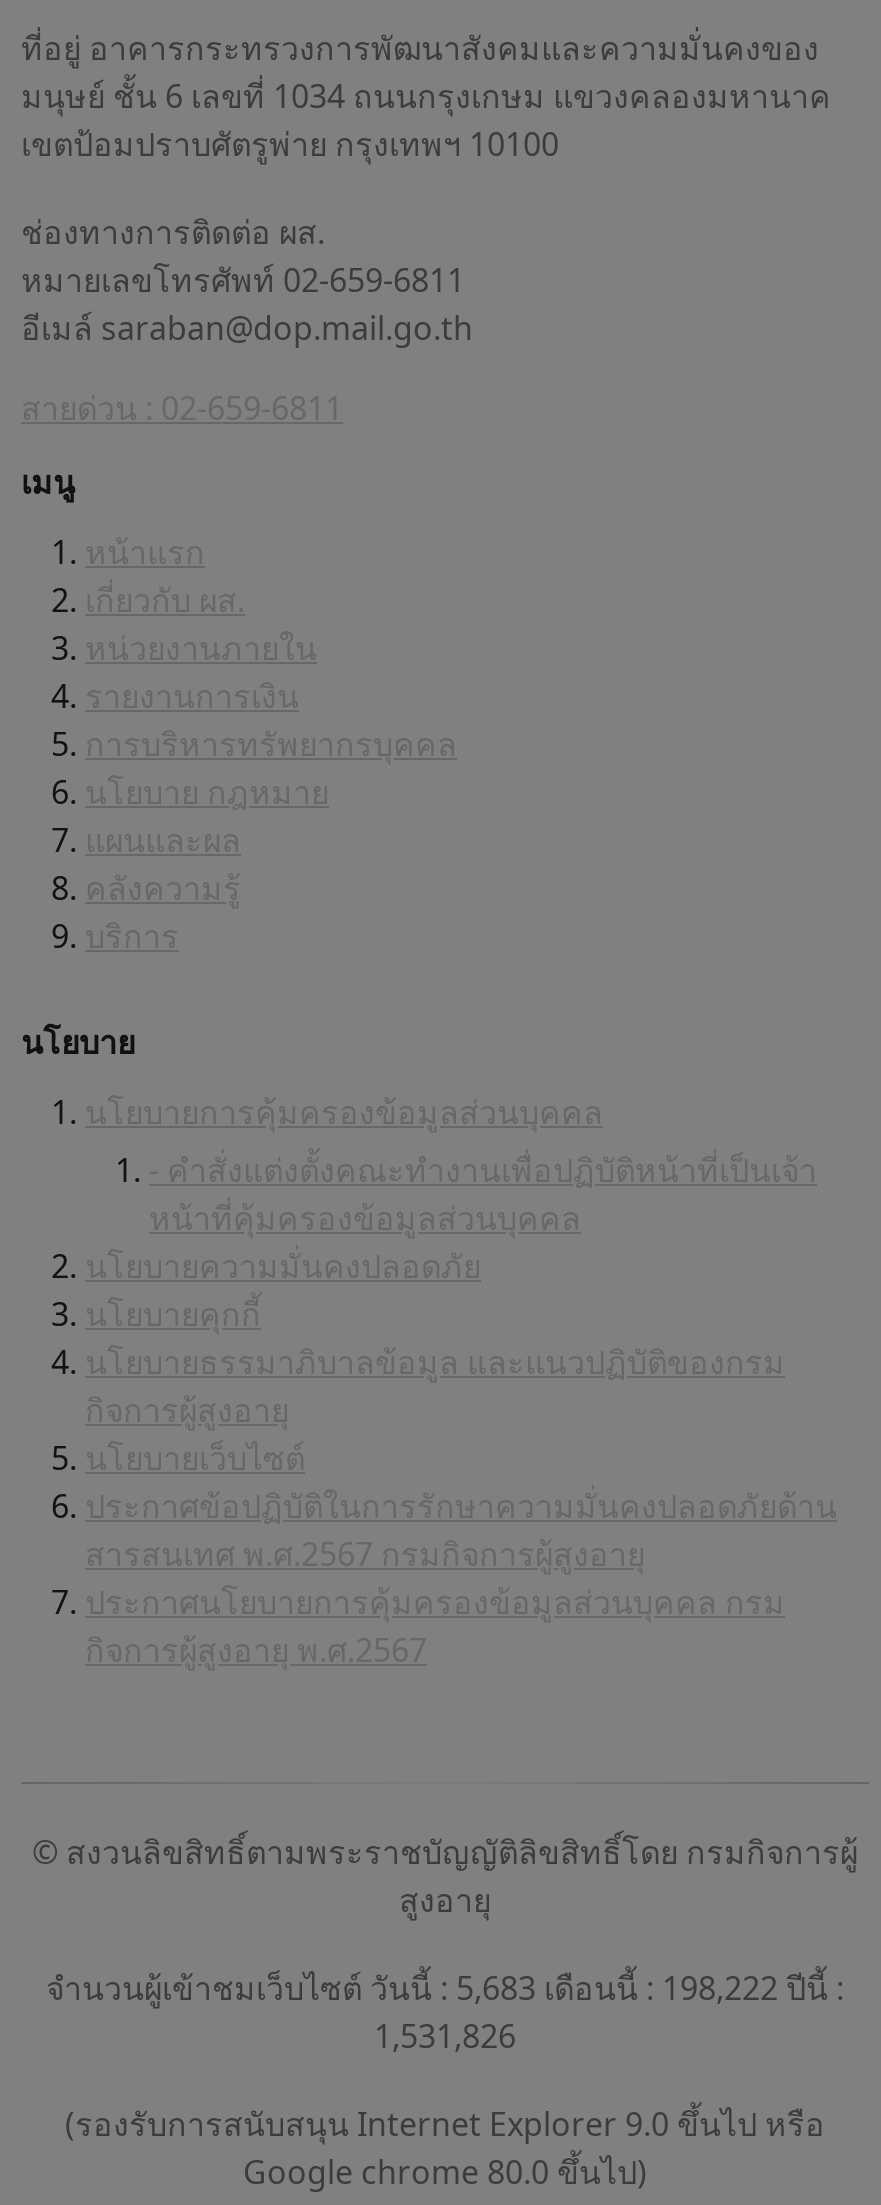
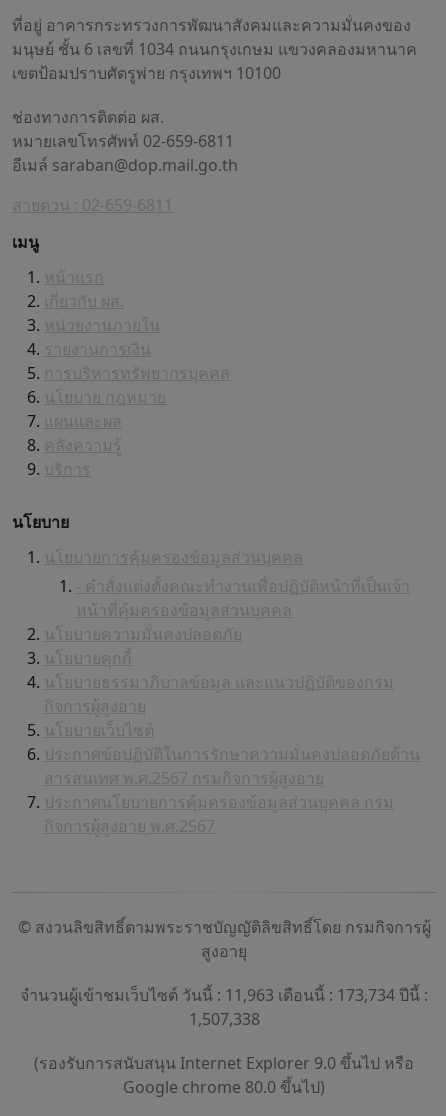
[46,1966,844,2010] จำนวนผู้เข้าชมเว็บไซต์ วันนี้ : 5,683 เดือนนี้ : 198,222 ปีนี้ : -> [20,984,428,1006] จำนวนผู้เข้าชมเว็บไซต์ วันนี้ : 11,963 เดือนนี้ : 173,734 ปีนี้ :
[374,2014,516,2058] 1,531,826 -> [188,1008,259,1030] 1,507,338

